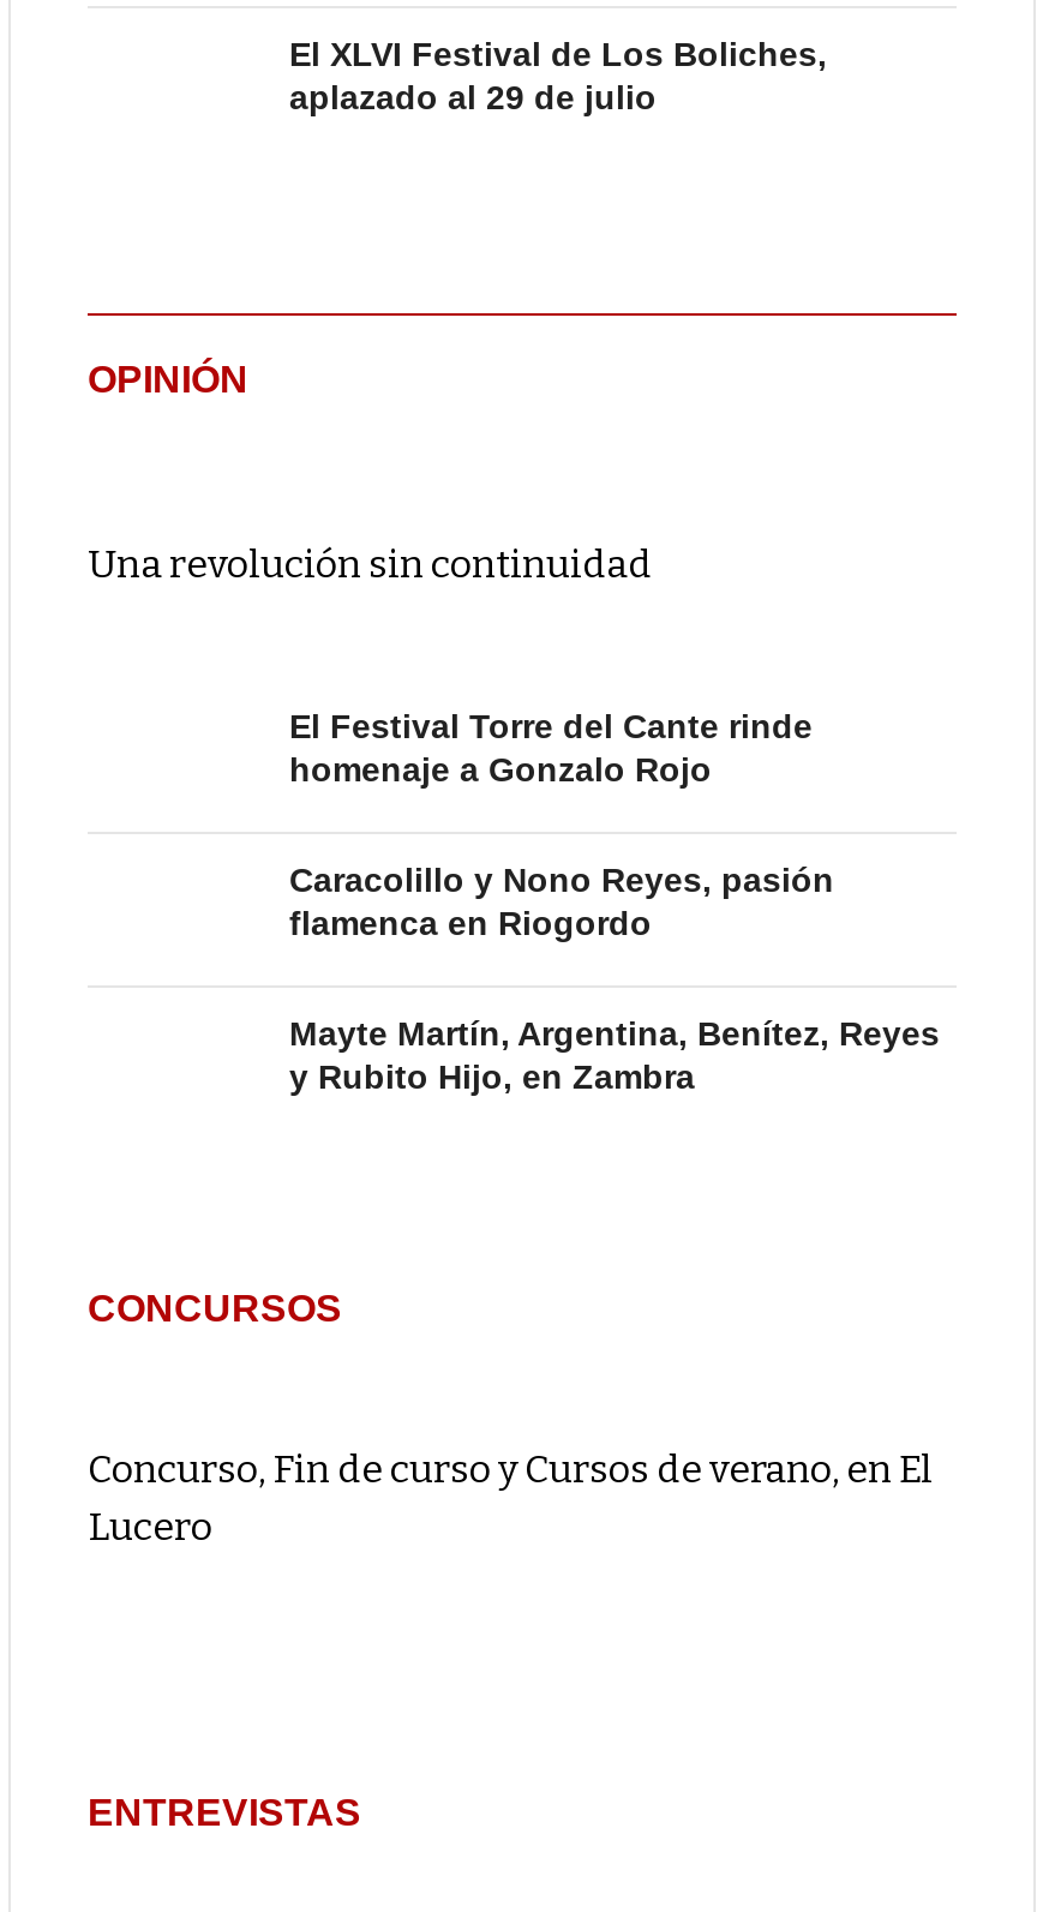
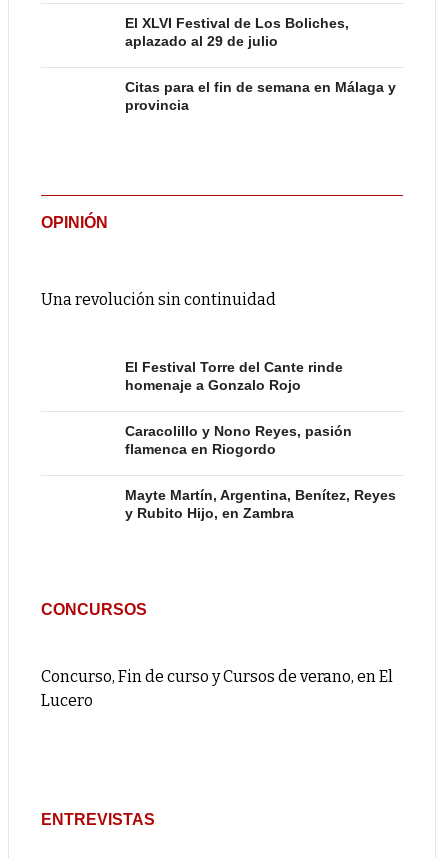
none -> [125,79,396,113] Citas para el fin de semana en Málaga y | provincia

